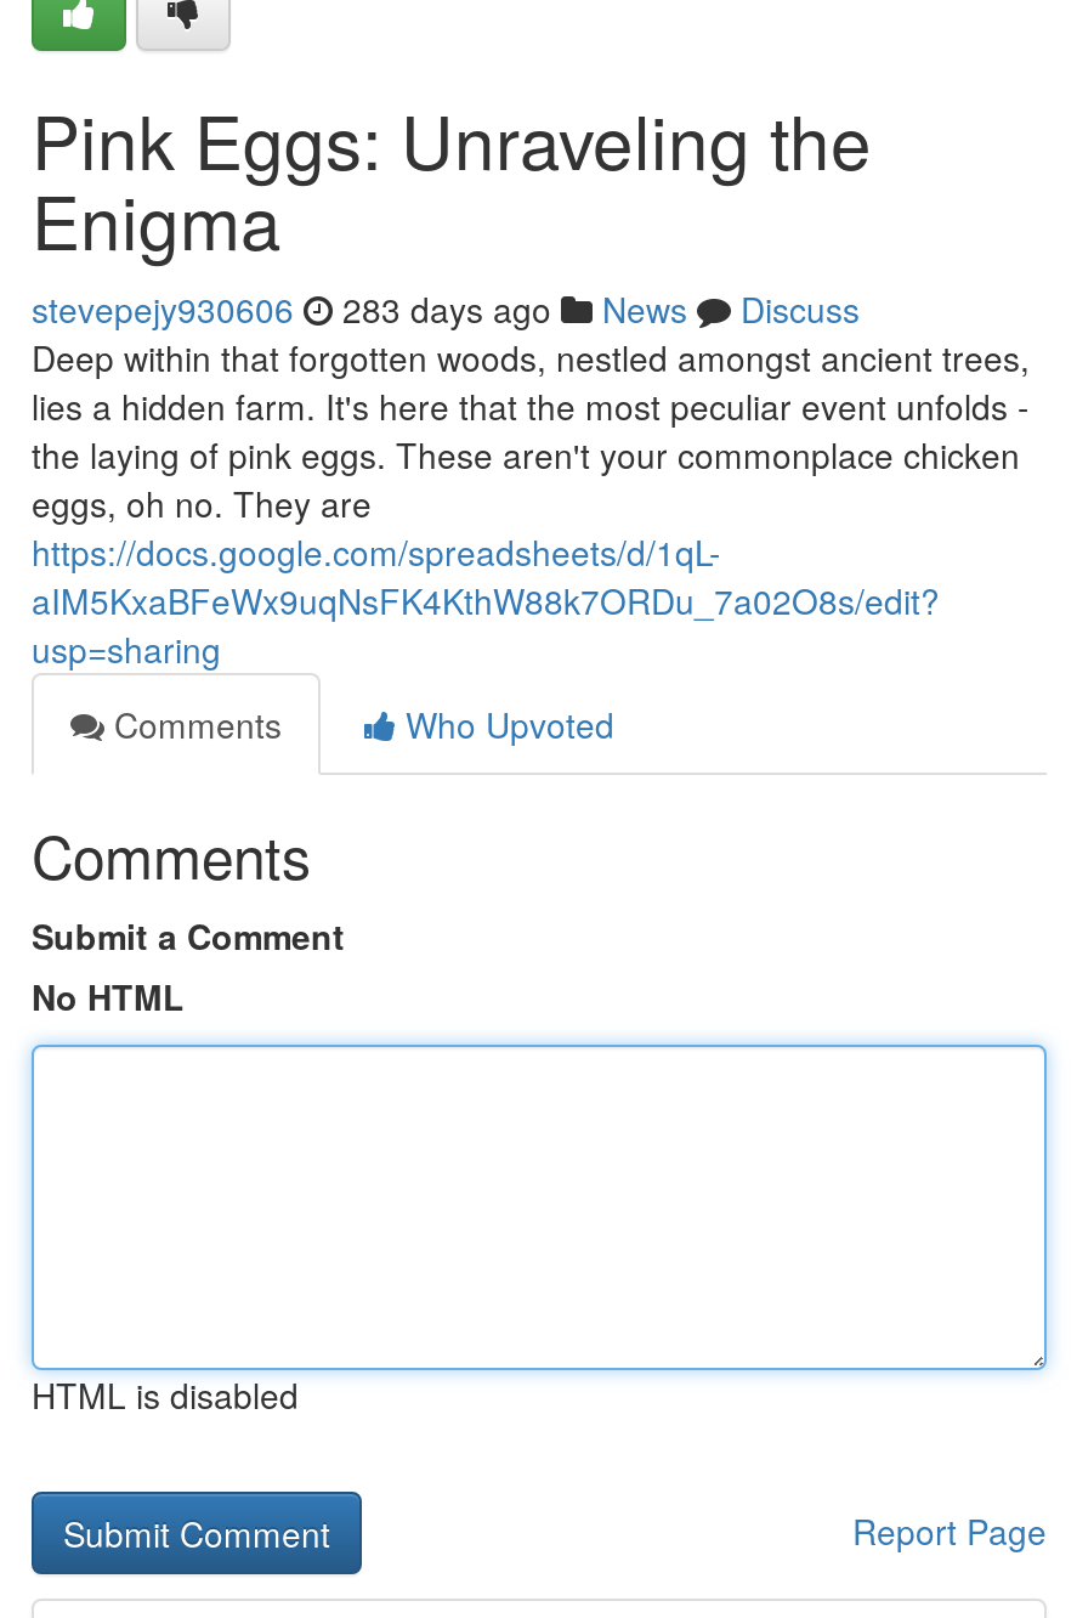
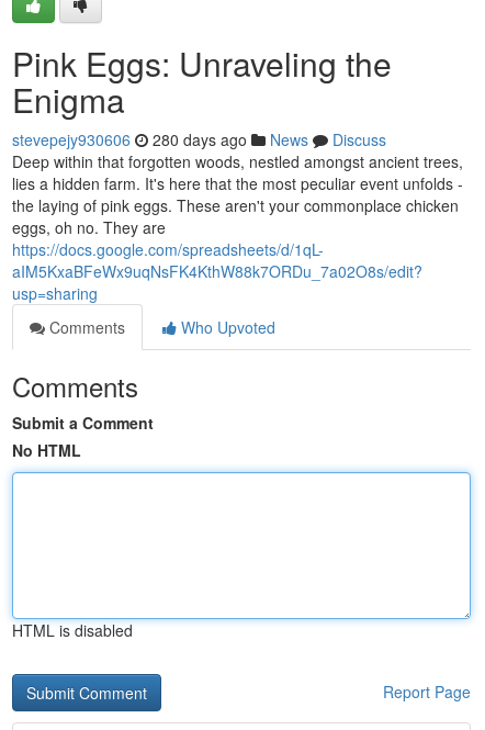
[32,284,860,333] stevepejy930606 283 days ago News Discuss -> [12,128,386,150] stevepejy930606 280 days ago News Discuss

